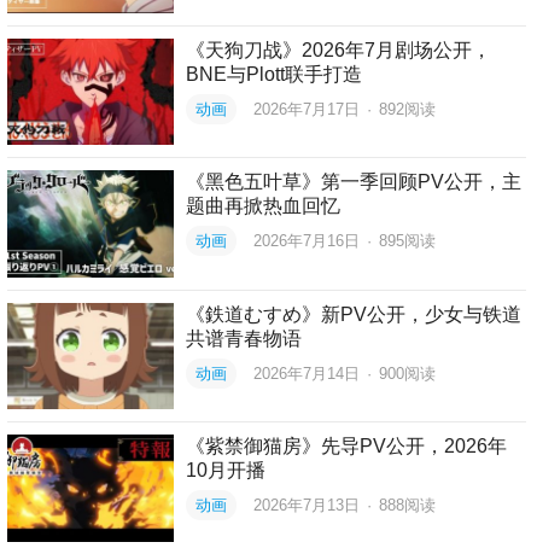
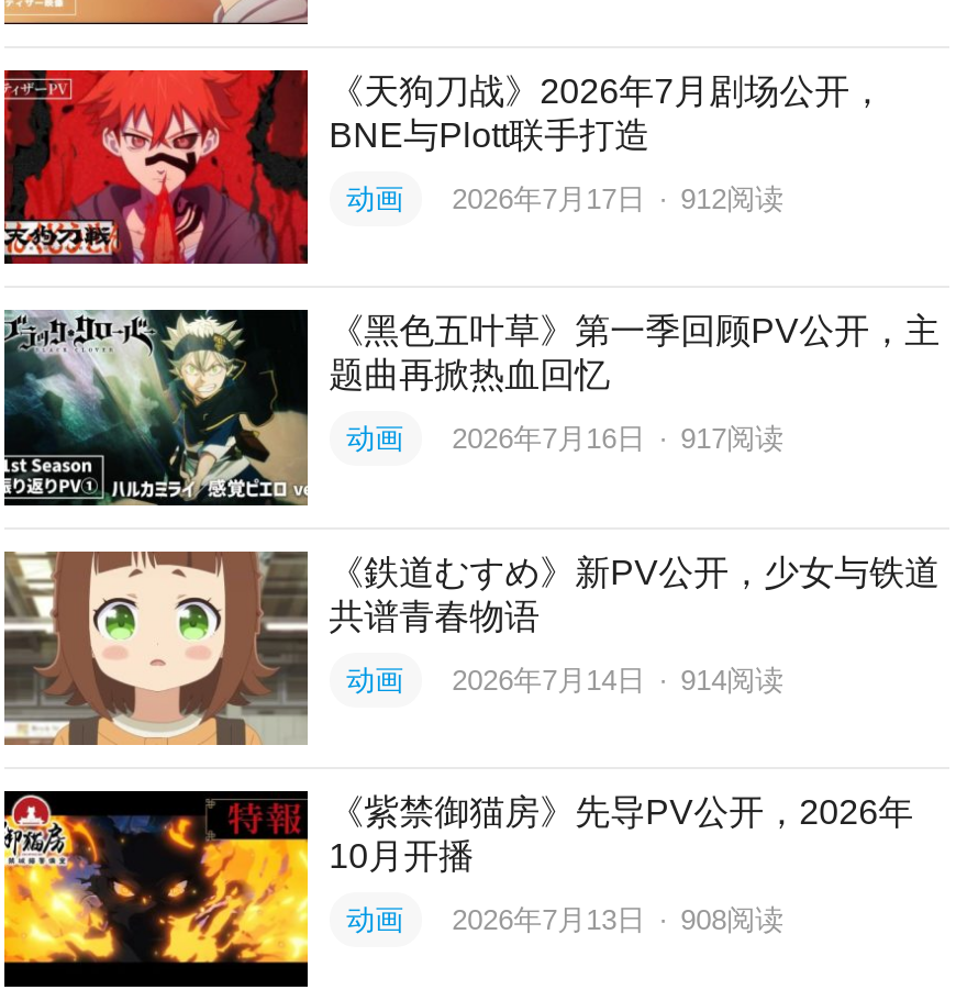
[195,100,435,118] 动画 2026年7月17日 · 892阅读 -> [346,182,784,215] 动画 2026年7月17日 · 912阅读
[195,232,435,250] 动画 2026年7月16日 · 895阅读 -> [346,423,784,456] 动画 2026年7月16日 · 917阅读
[195,364,435,382] 动画 2026年7月14日 · 900阅读 -> [346,663,784,696] 动画 2026年7月14日 · 914阅读
[195,496,435,515] 动画 2026年7月13日 · 888阅读 -> [346,904,784,937] 动画 2026年7月13日 · 908阅读

